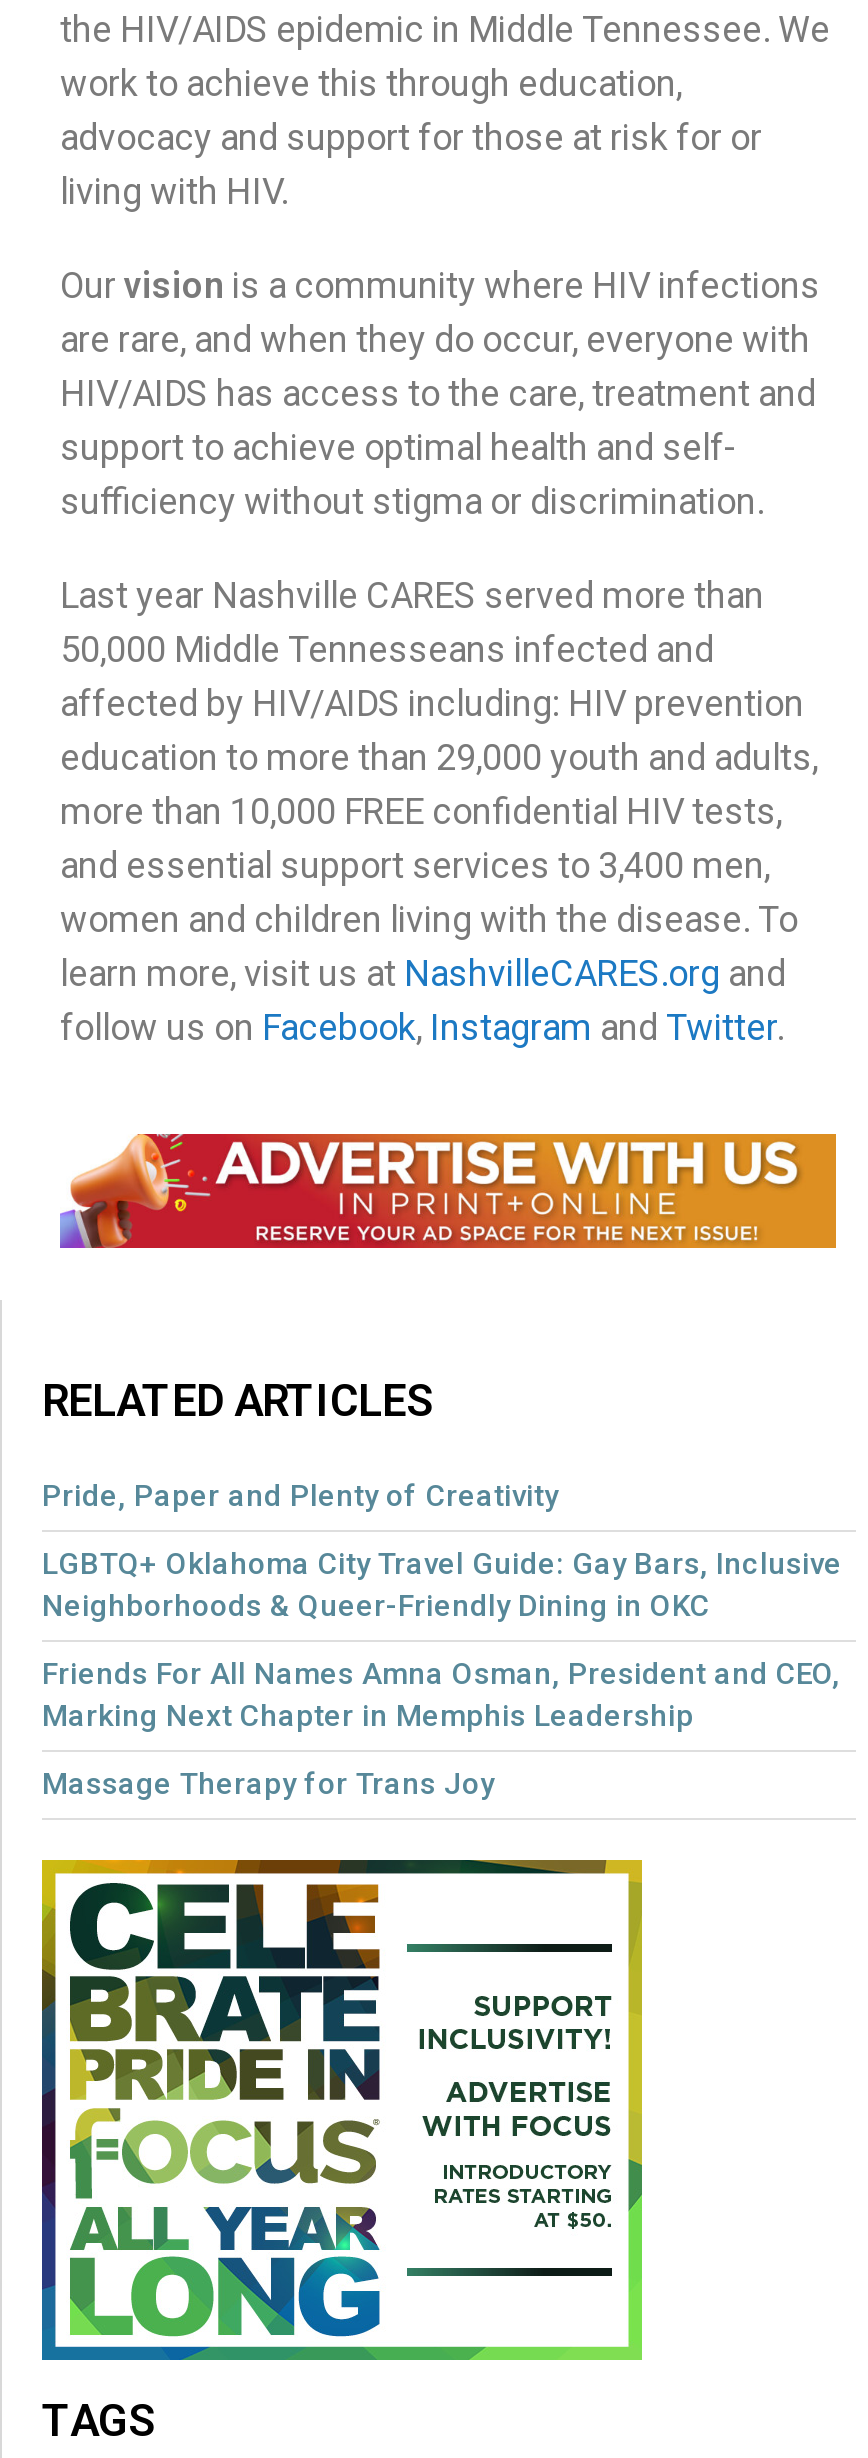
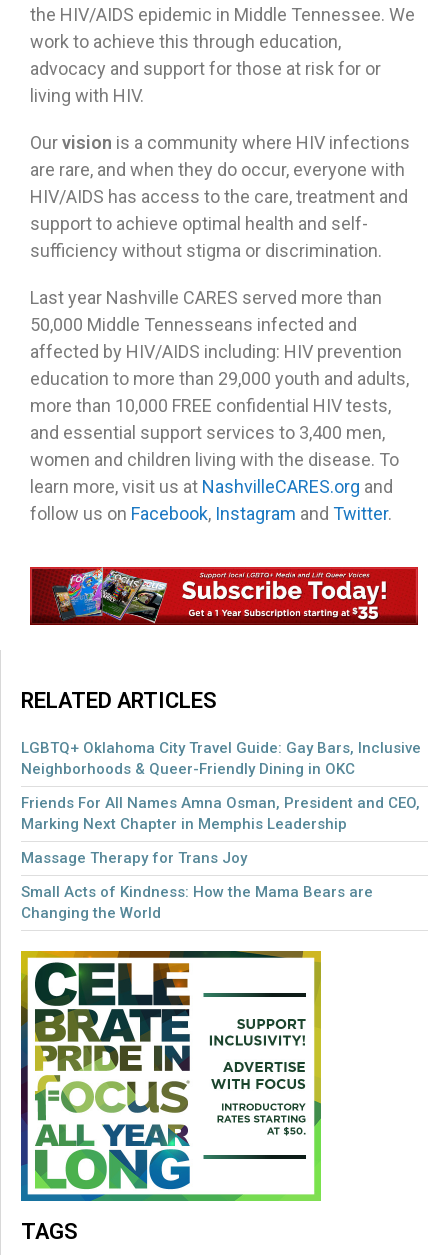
[58,1132,838,1250] [image] -> [29,566,419,626] [image]
[42,1478,558,1514] Pride, Paper and Plenty of Creativity -> none
moved [42,1546,842,1802] -> [21,739,421,867]: LGBTQ+ Oklahoma City Travel Guide: Gay Bars, Inclusive | Neighborhoods & Queer-Friendly Dining in OKC | Friends For All Names Amna Osman, President and CEO, | Marking Next Chapter in Memphis Leadership | Massage Therapy for Trans Joy
none -> [21,883,373,922] Small Acts of Kindness: How the Mama Bears are | Changing the World

